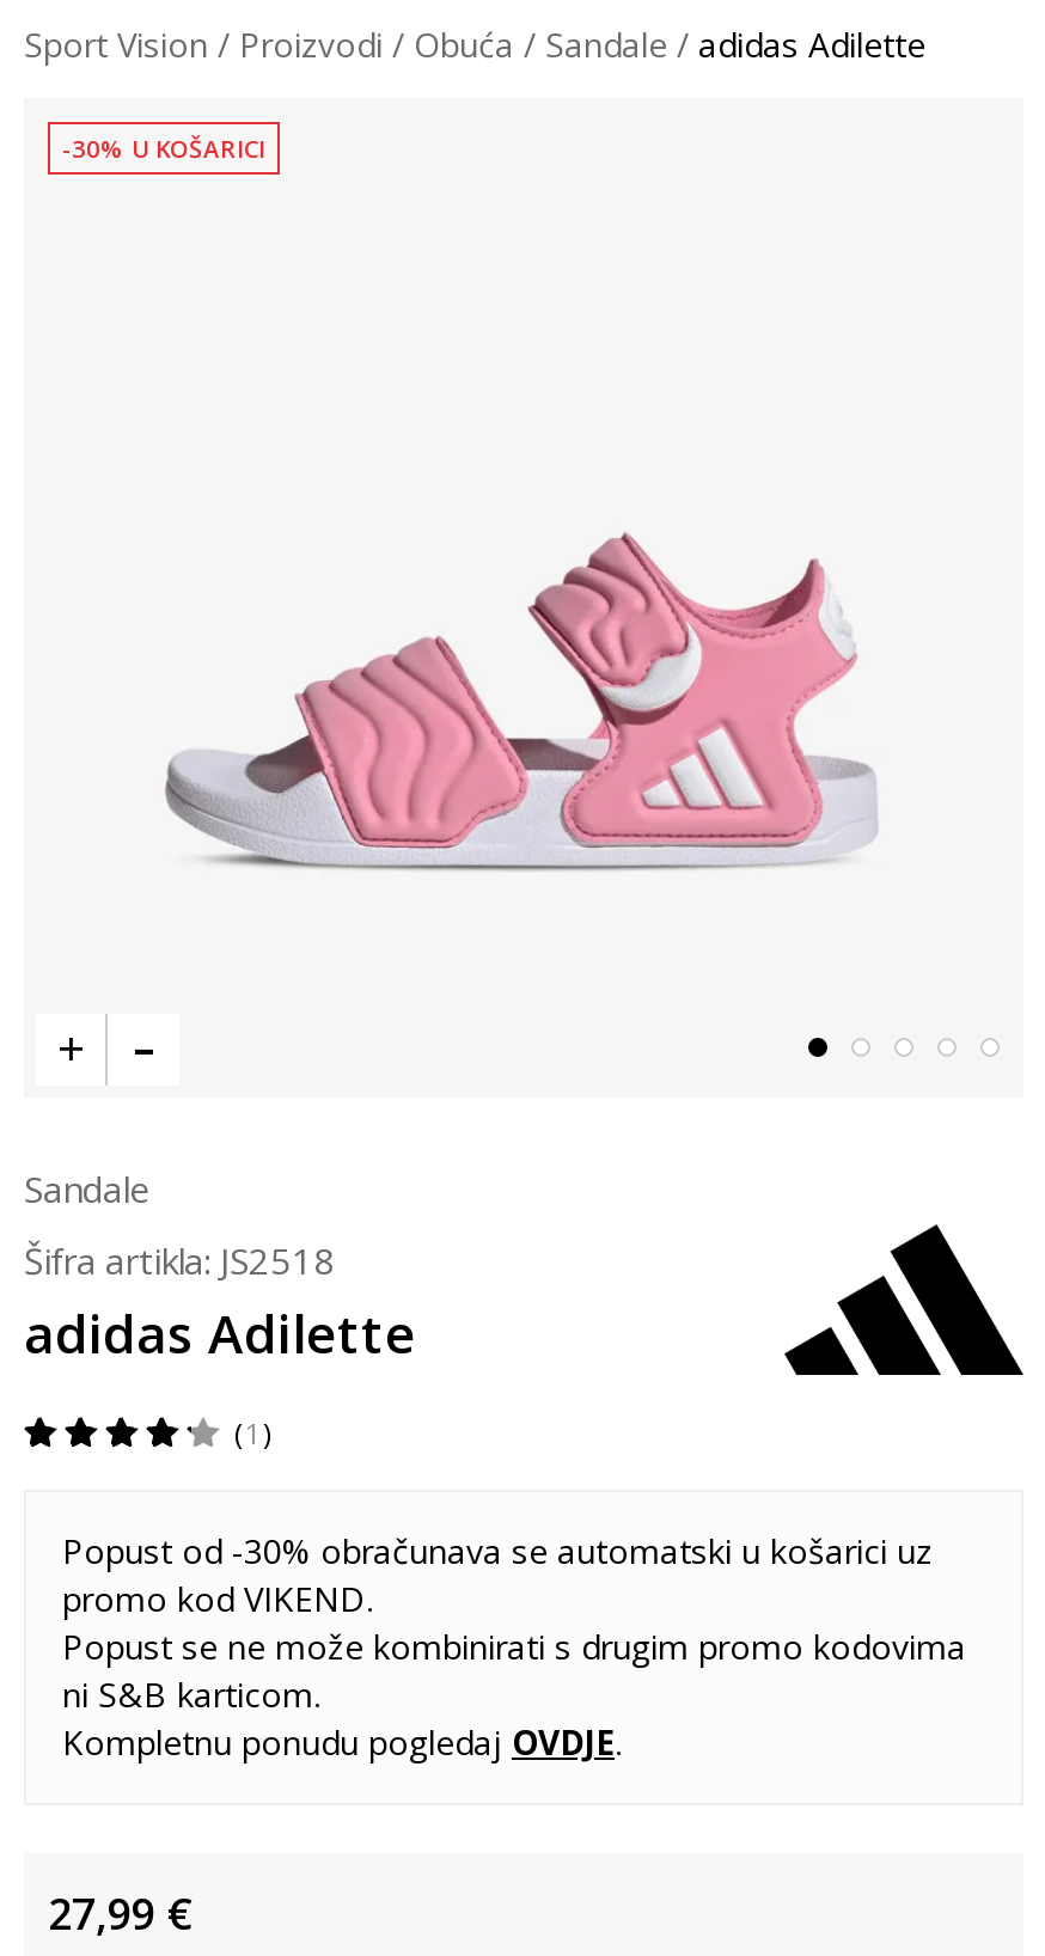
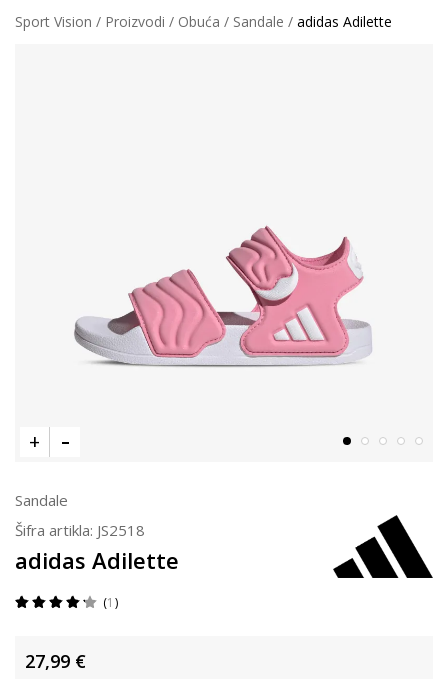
[62,132,265,165] -30% U KOŠARICI -> none
[62,1528,966,1765] Popust od -30% obračunava se automatski u košarici uz | promo kod VIKEND. | Popust se ne može kombinirati s drugim promo kodovima | ni S&B karticom. | Kompletnu ponudu pogledaj OVDJE. -> none

